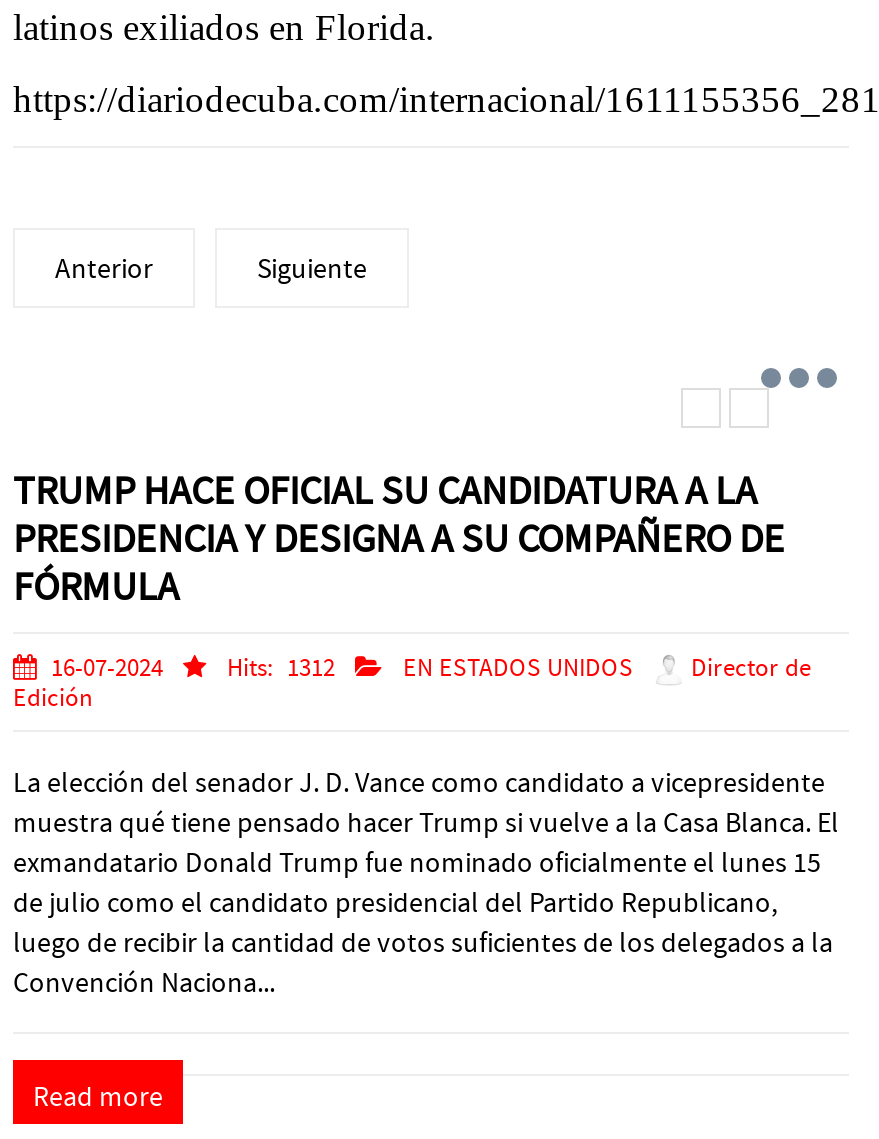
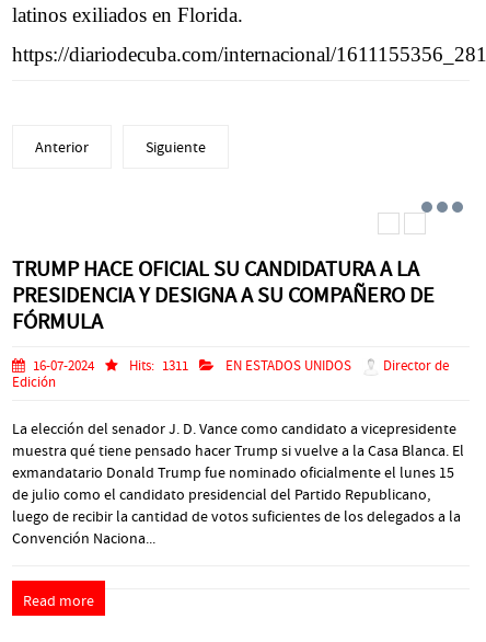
[51,653,335,685] 16-07-2024 Hits: 1312 -> [33,357,188,375] 16-07-2024 Hits: 1311

